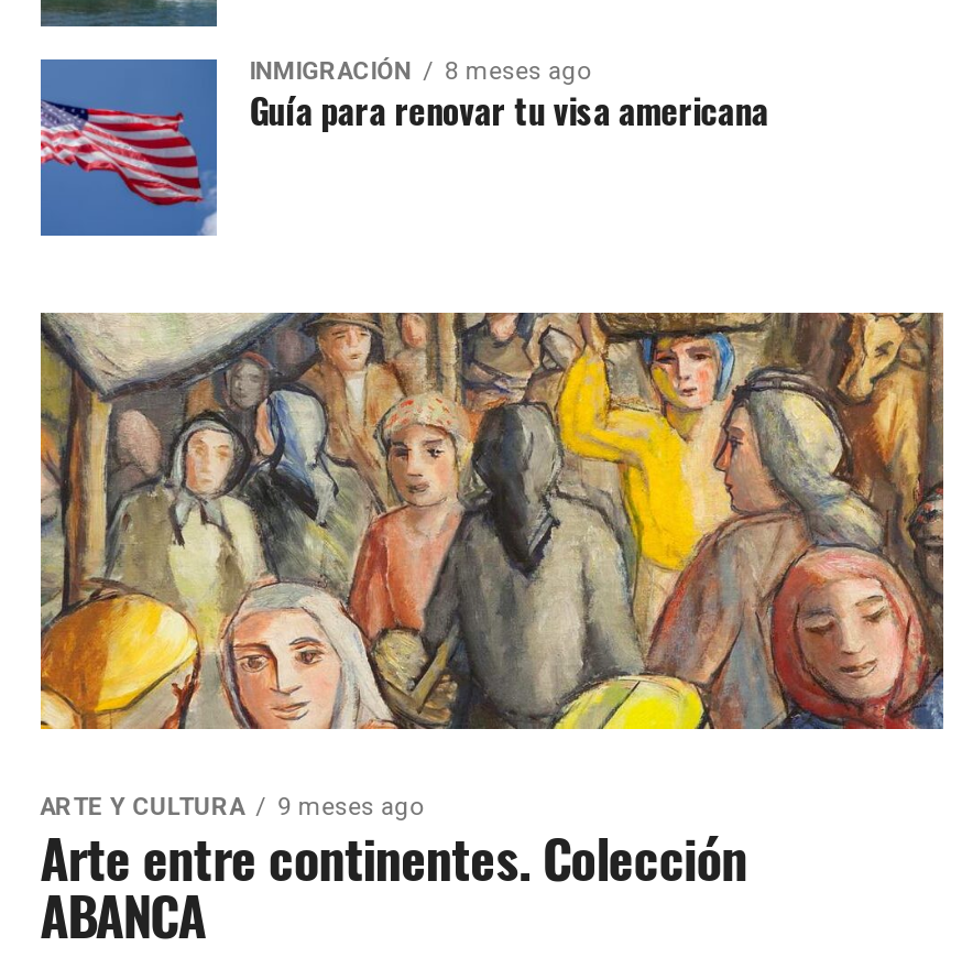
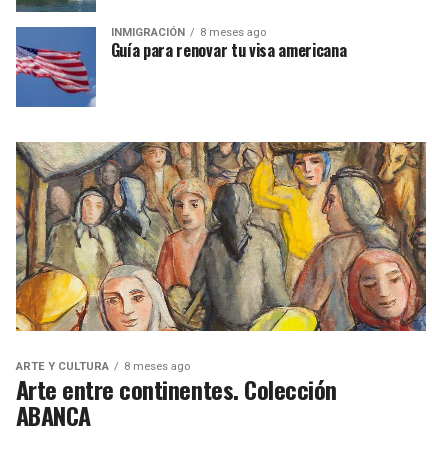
[40,793,423,821] ARTE Y CULTURA 9 meses ago -> [16,360,190,373] ARTE Y CULTURA 8 meses ago

